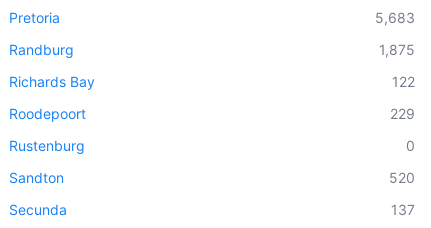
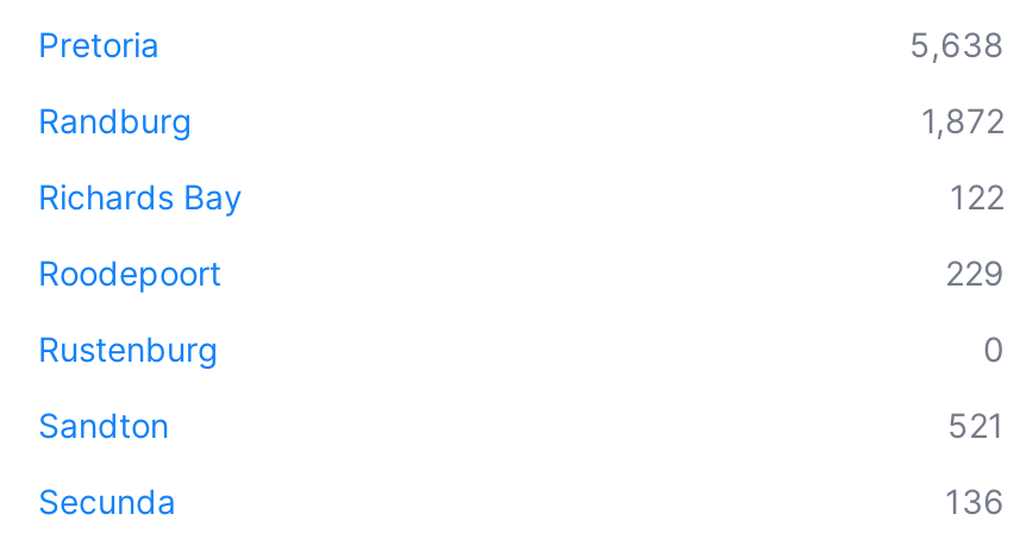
[375,9,415,26] 5,683 -> [909,24,1005,64] 5,638
[379,41,415,58] 1,875 -> [921,100,1005,140] 1,872
[389,169,415,186] 520 -> [947,404,1005,445] 521
[391,201,415,218] 137 -> [945,480,1005,521] 136

